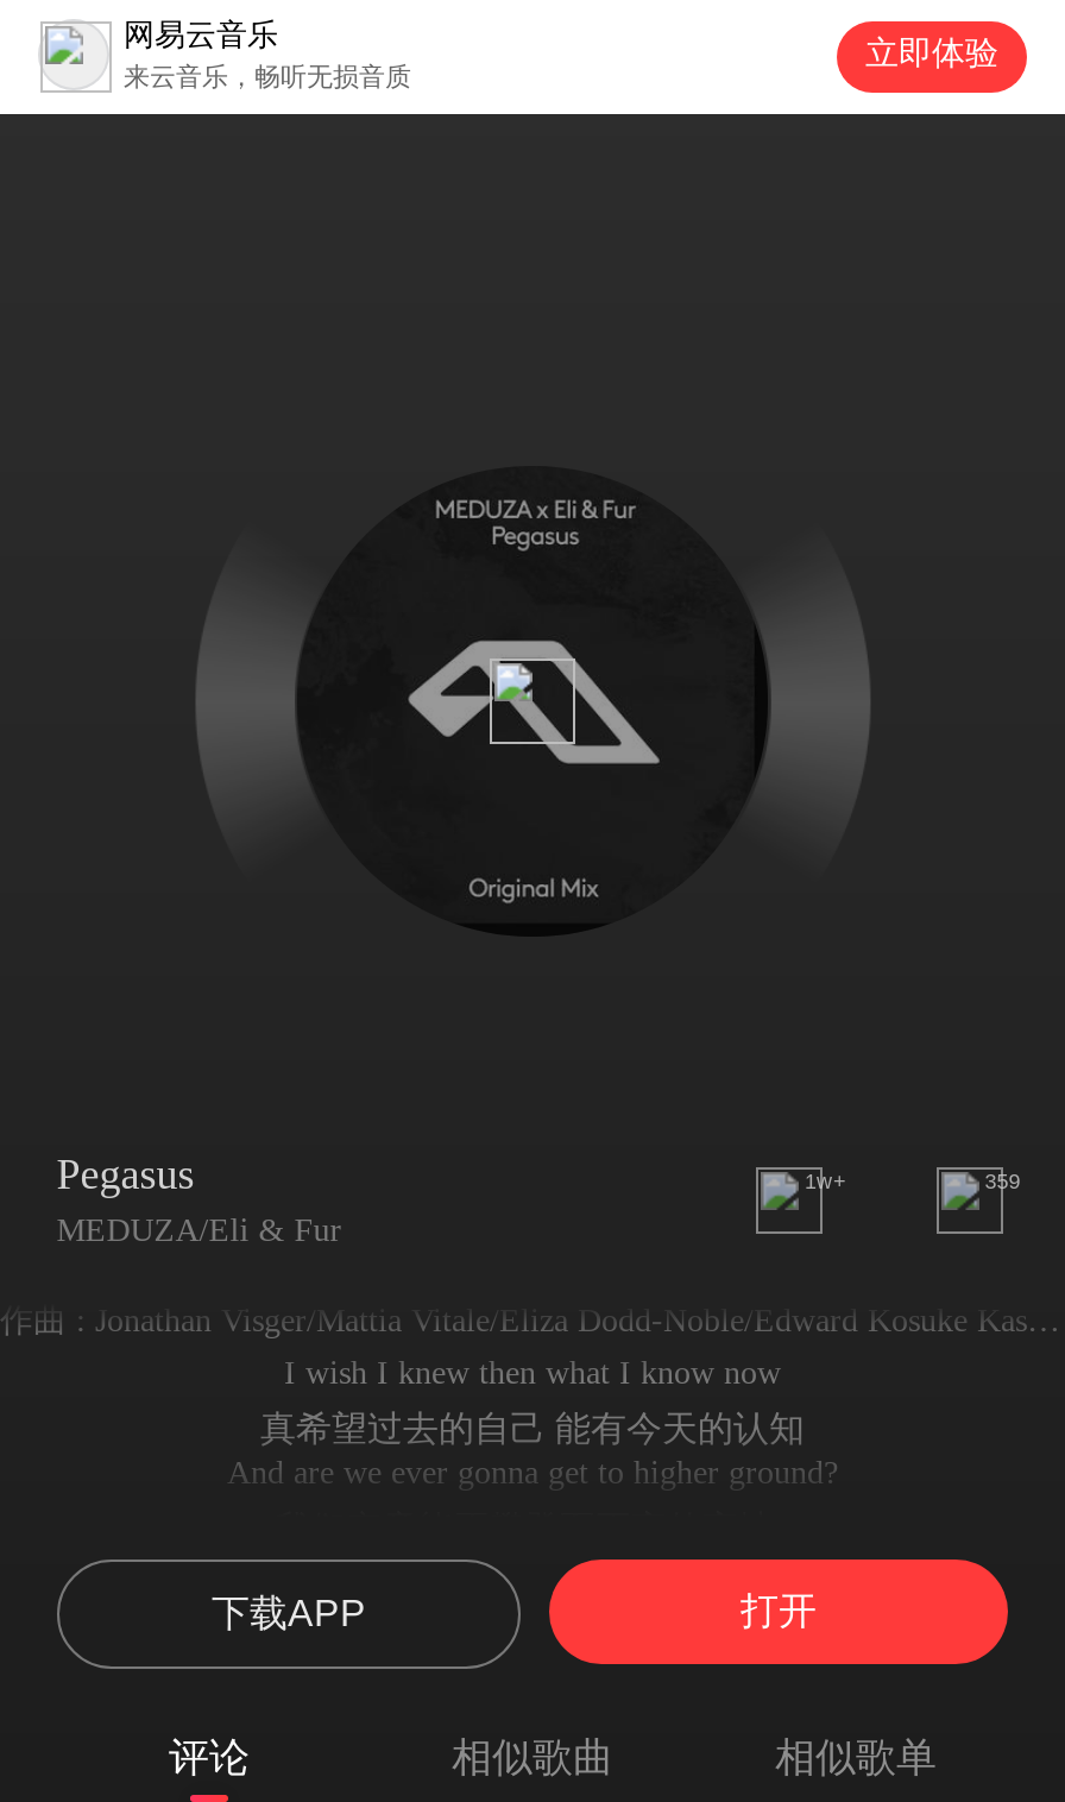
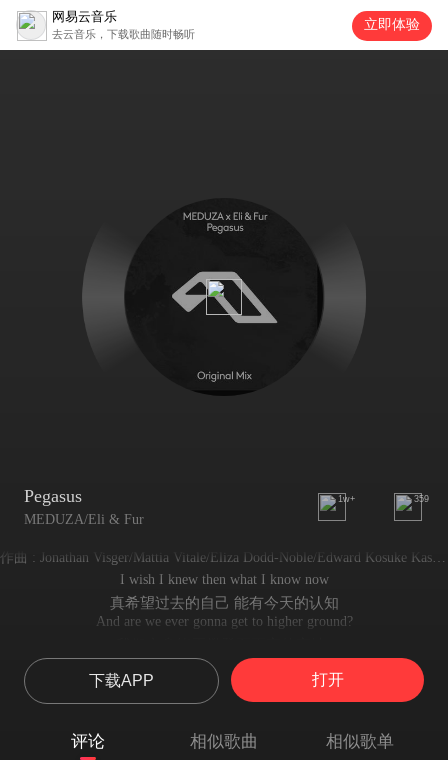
[124,62,411,90] 来云音乐，畅听无损音质 -> [52,28,195,40] 去云音乐，下载歌曲随时畅听

